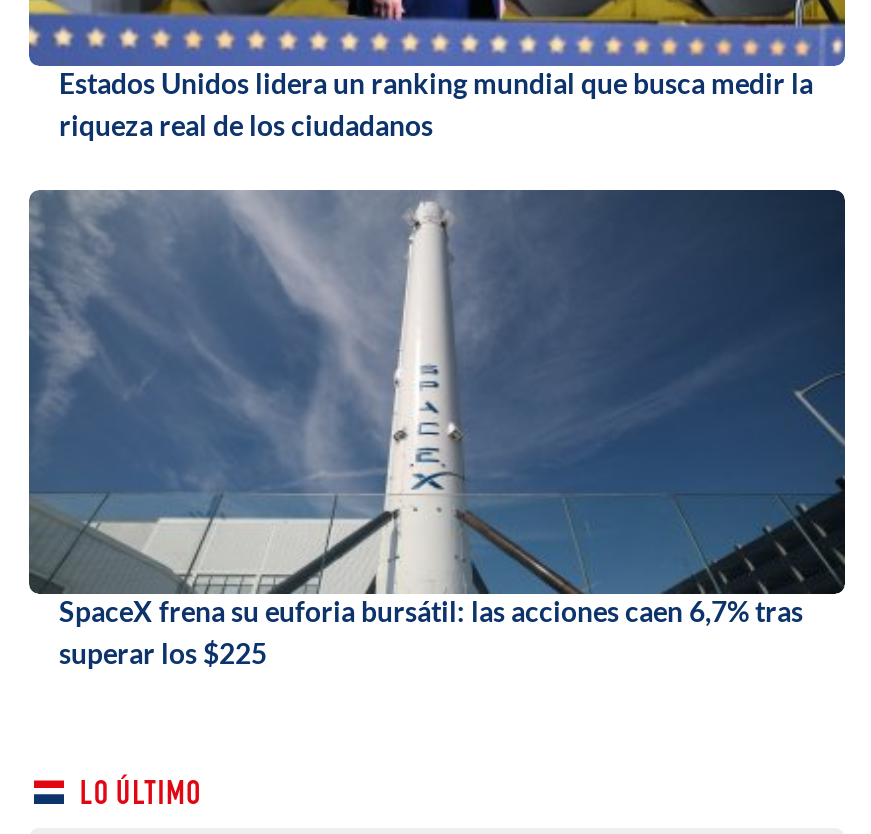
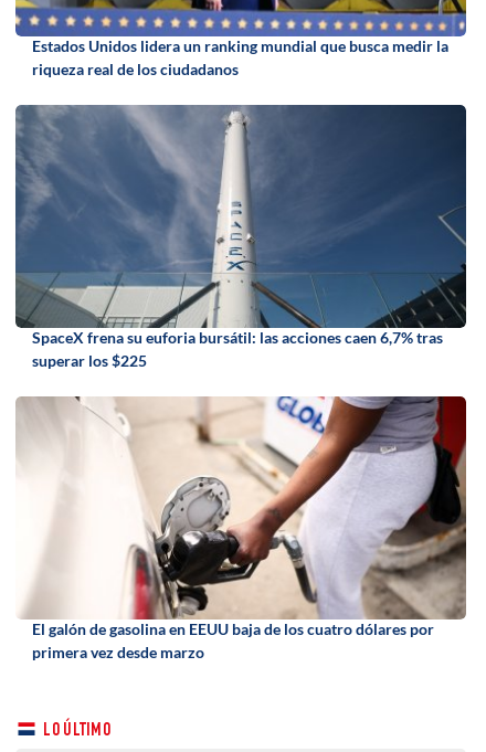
none -> [15,395,467,662] [image] | El galón de gasolina en EEUU baja de los cuatro dólares por | primera vez desde marzo

